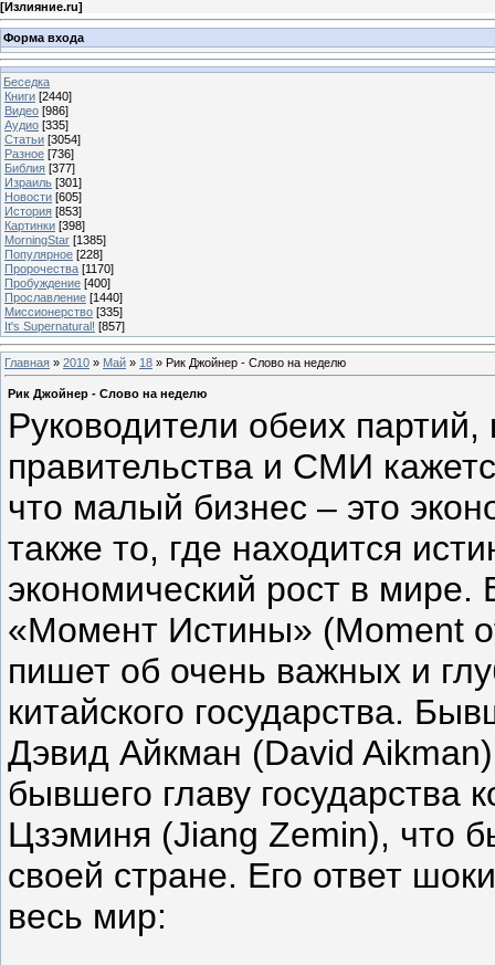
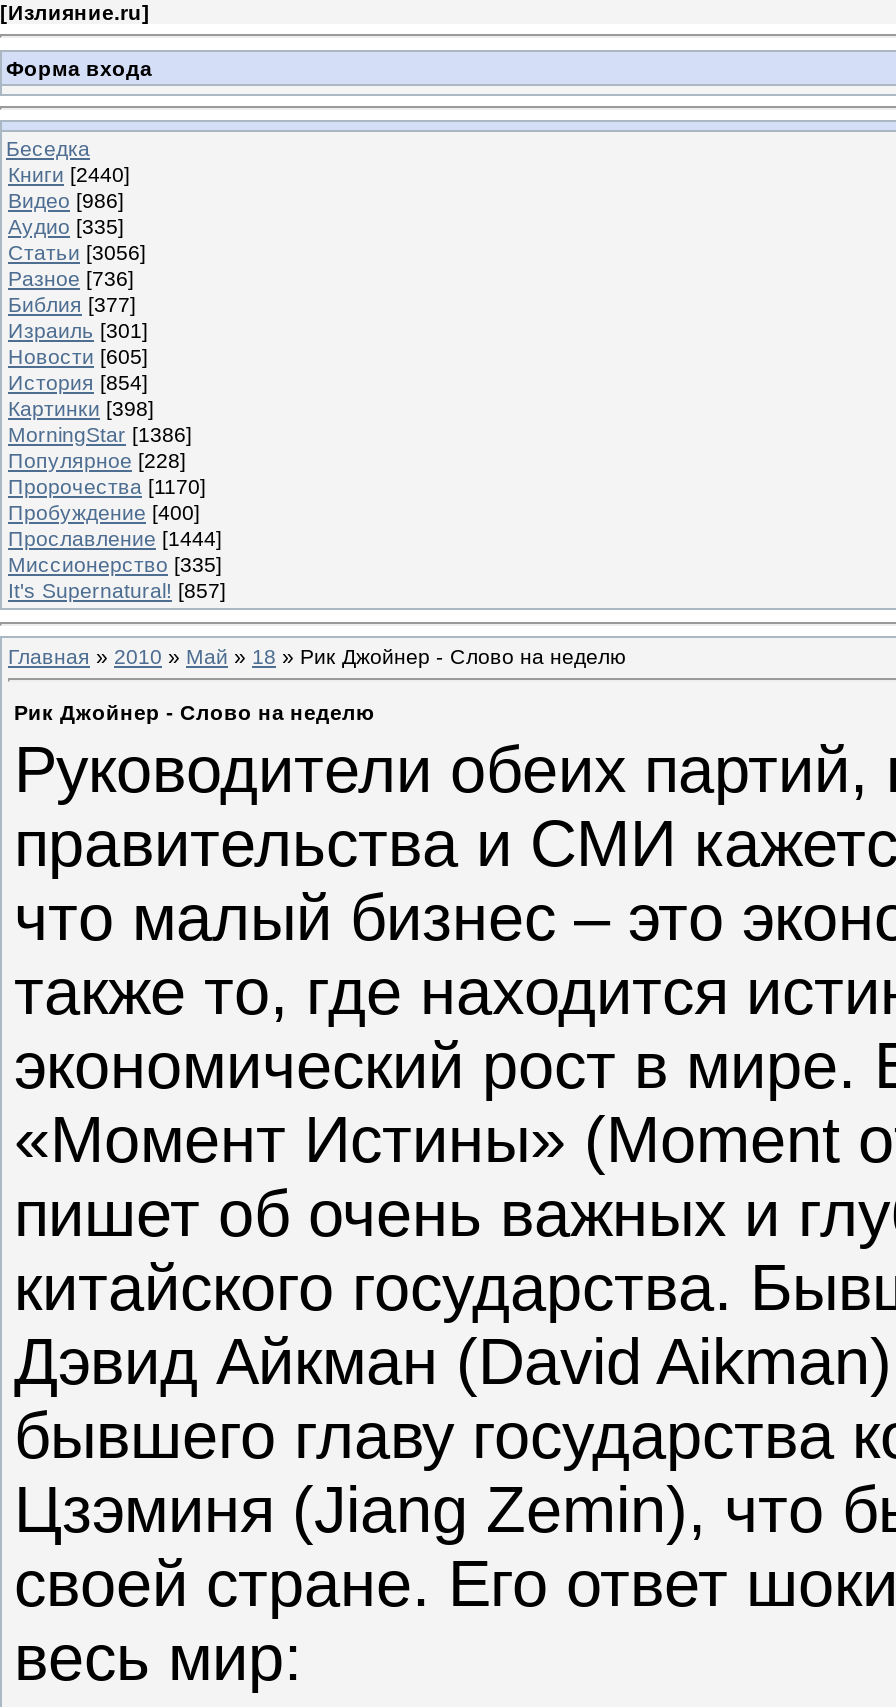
[4,133,81,146] Статьи [3054] -> [8,241,146,265] Статьи [3056]
[4,205,82,218] История [853] -> [8,371,148,395] История [854]
[4,234,106,247] MorningStar [1385] -> [8,423,192,447] MorningStar [1386]
[4,291,123,304] Прославление [1440] -> [8,527,222,551] Прославление [1444]

